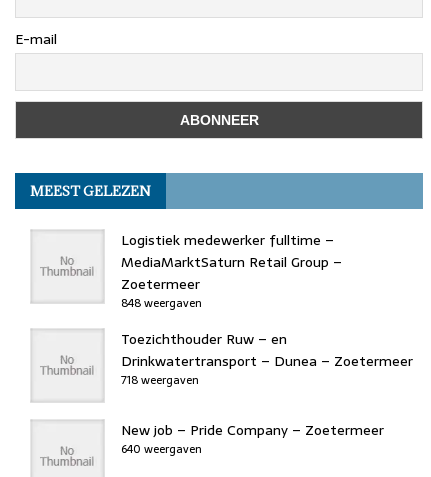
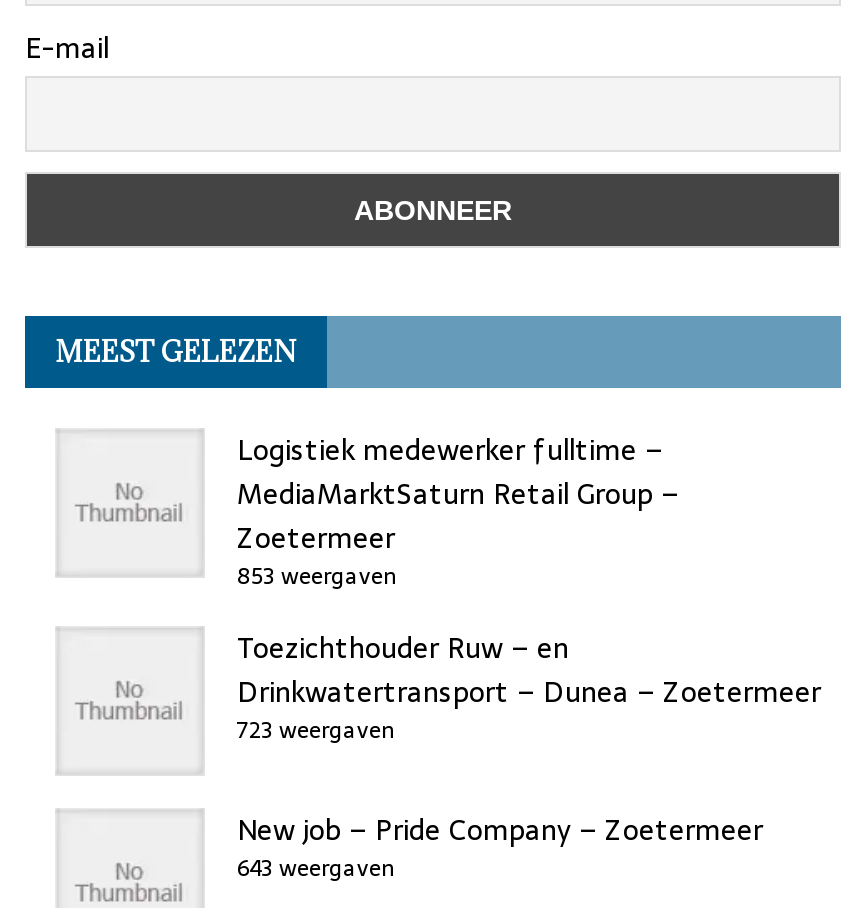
[121,294,202,312] 848 weergaven -> [237,558,397,594] 853 weergaven
[121,371,199,389] 718 weergaven -> [237,712,395,748] 723 weergaven
[121,440,202,458] 640 weergaven -> [237,850,395,886] 643 weergaven

